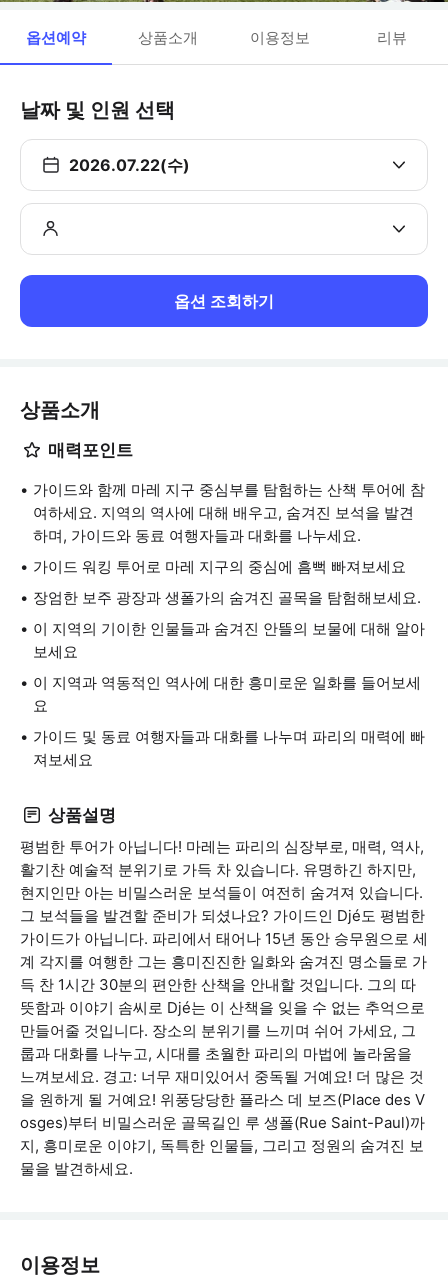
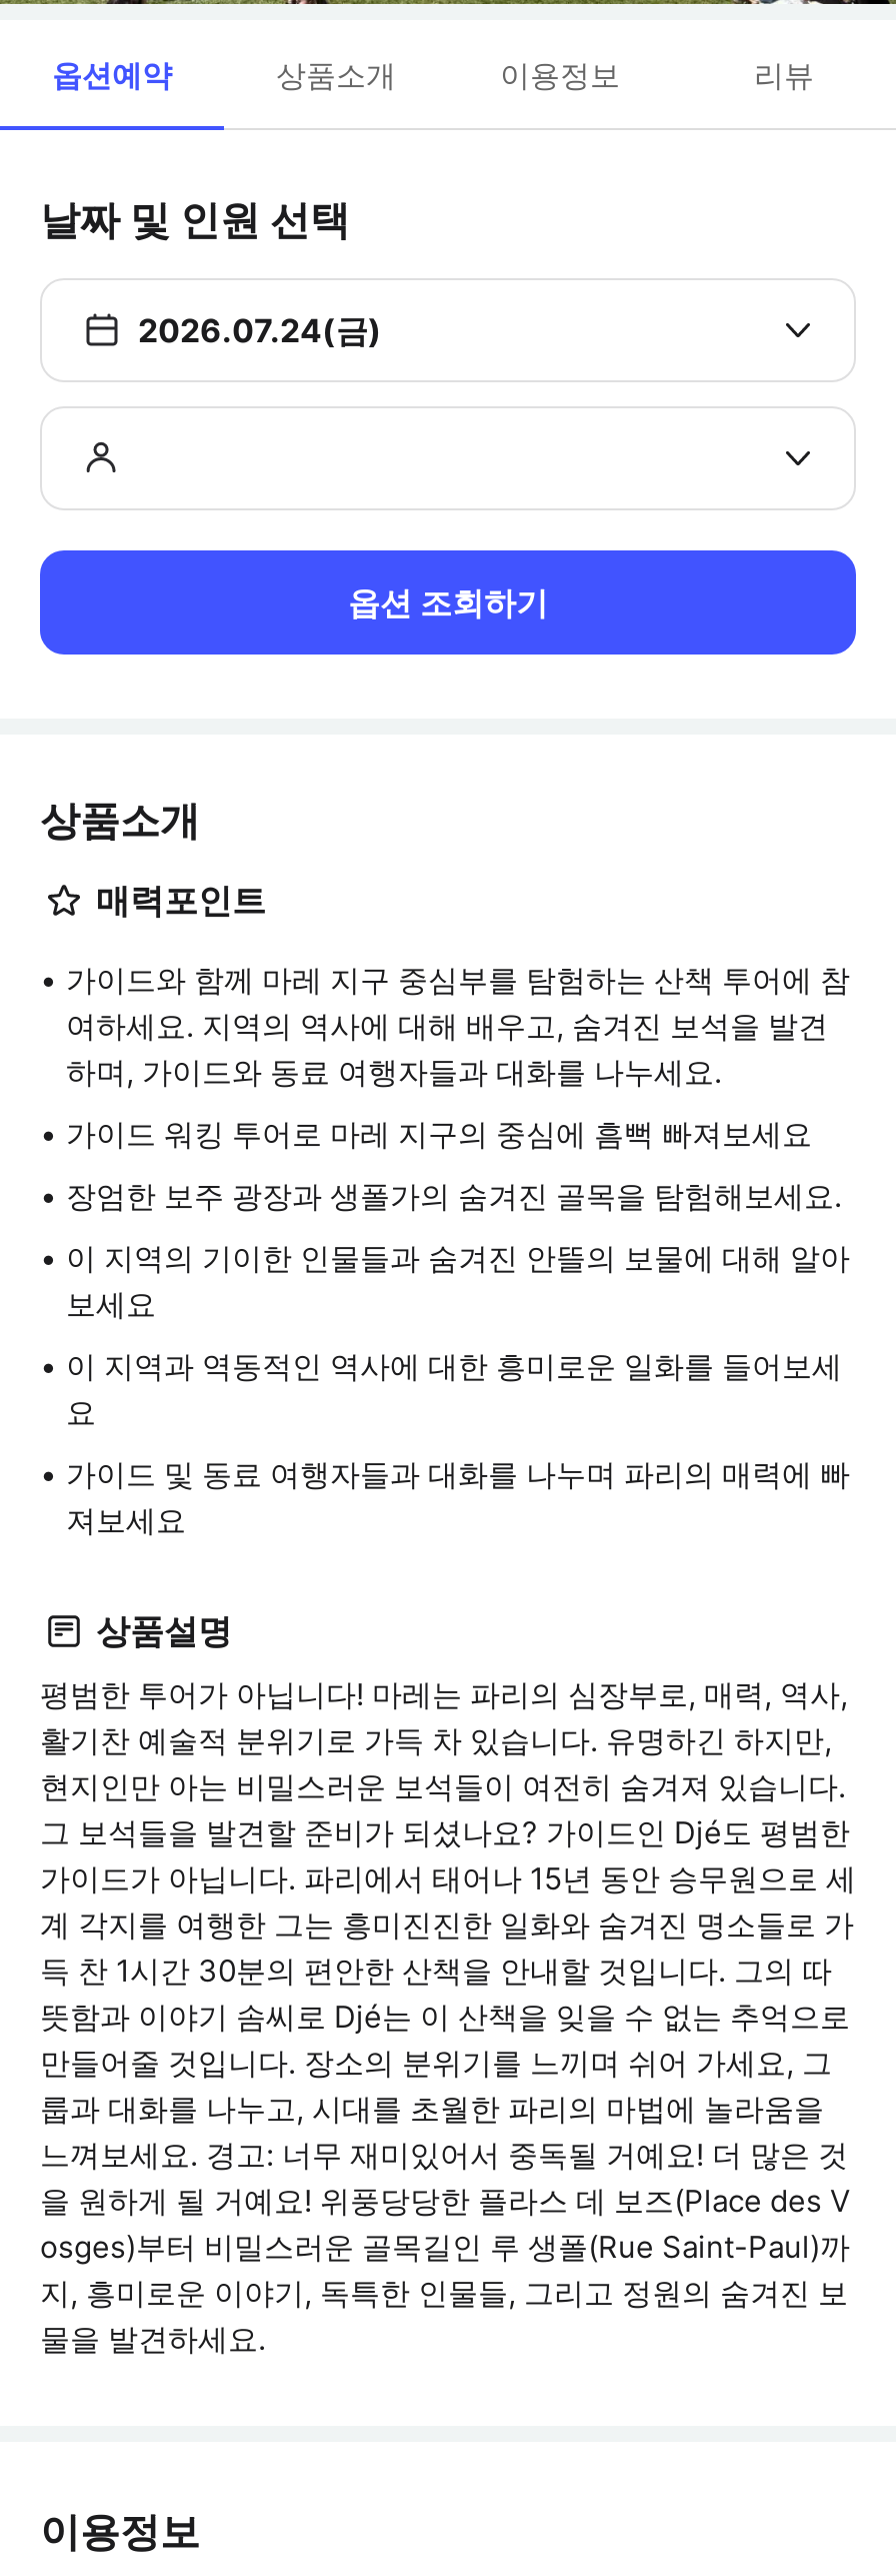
[69,155,190,175] 2026.07.22(수) -> [138,310,382,350] 2026.07.24(금)

